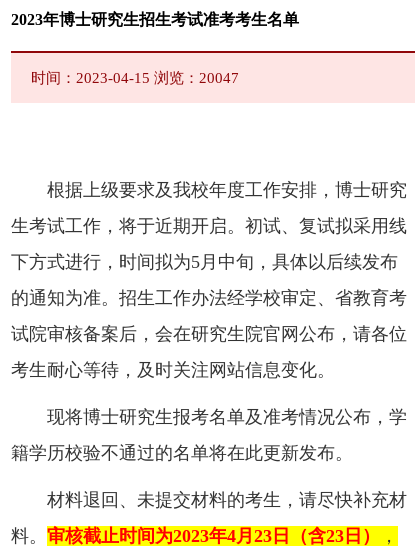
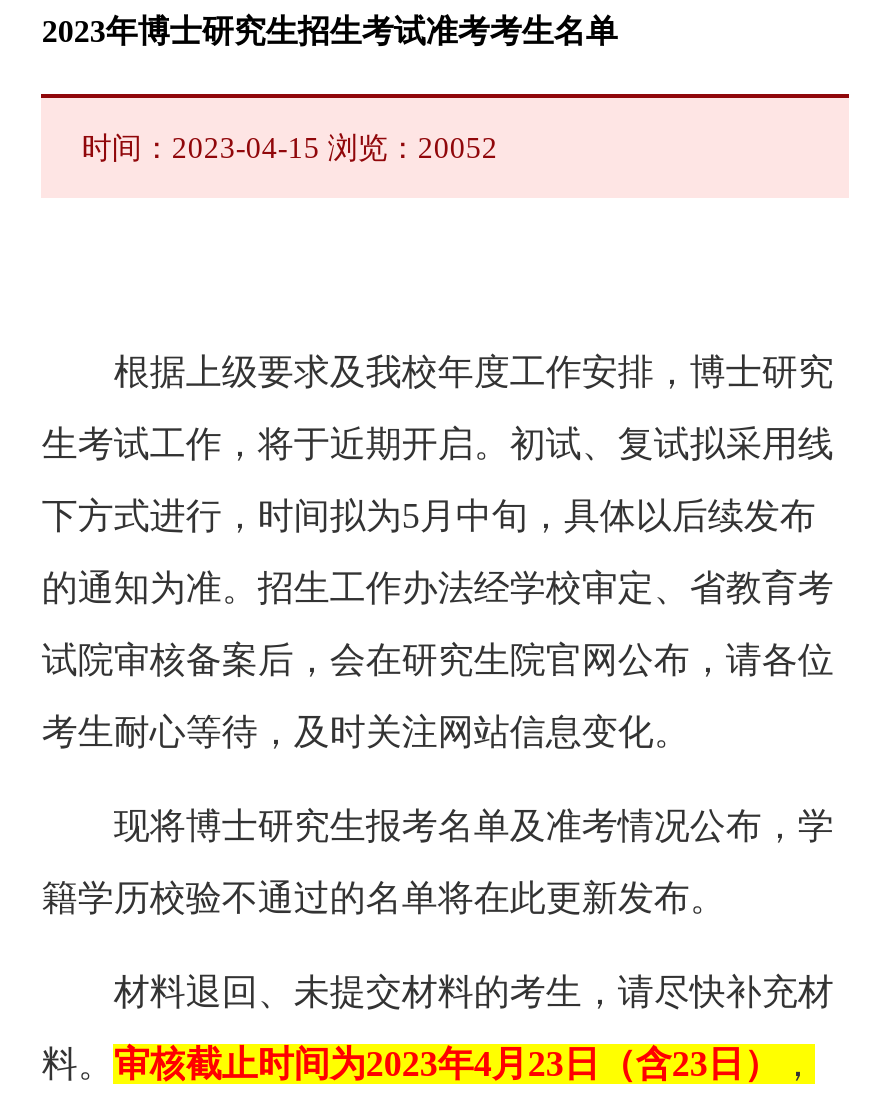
[31,70,239,86] 时间：2023-04-15 浏览：20047 -> [82,132,498,164] 时间：2023-04-15 浏览：20052

